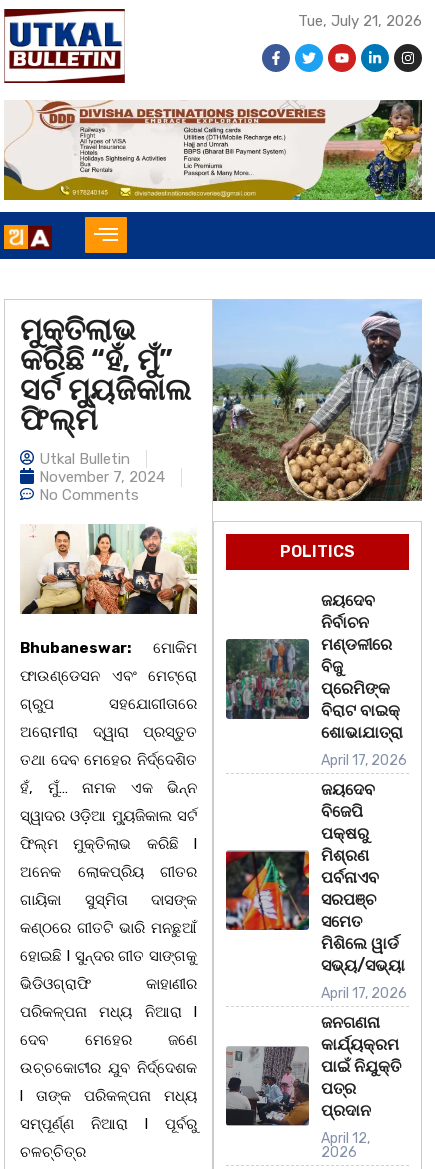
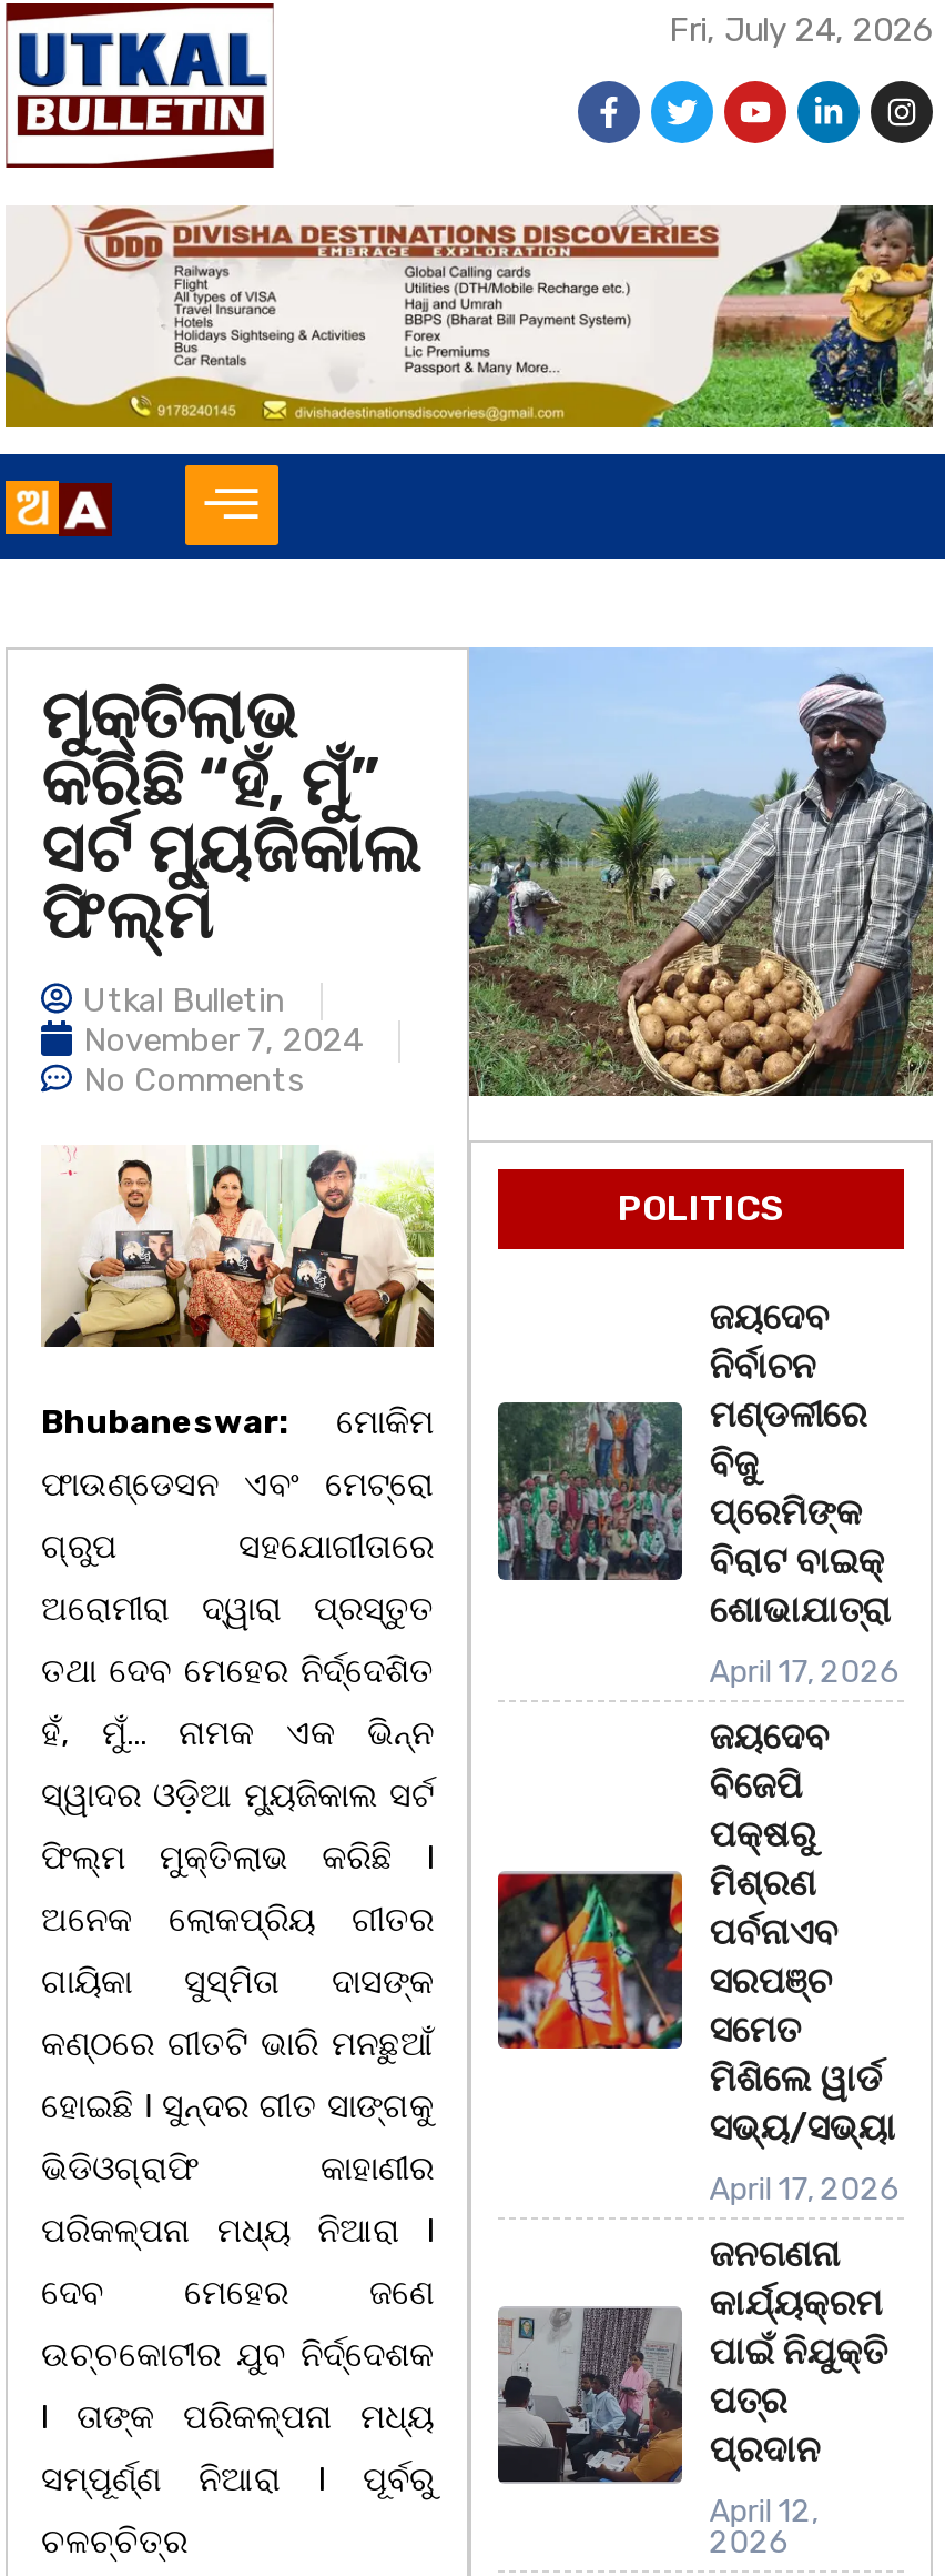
[298,12,422,30] Tue, July 21, 2026 -> [669,10,933,50] Fri, July 24, 2026

